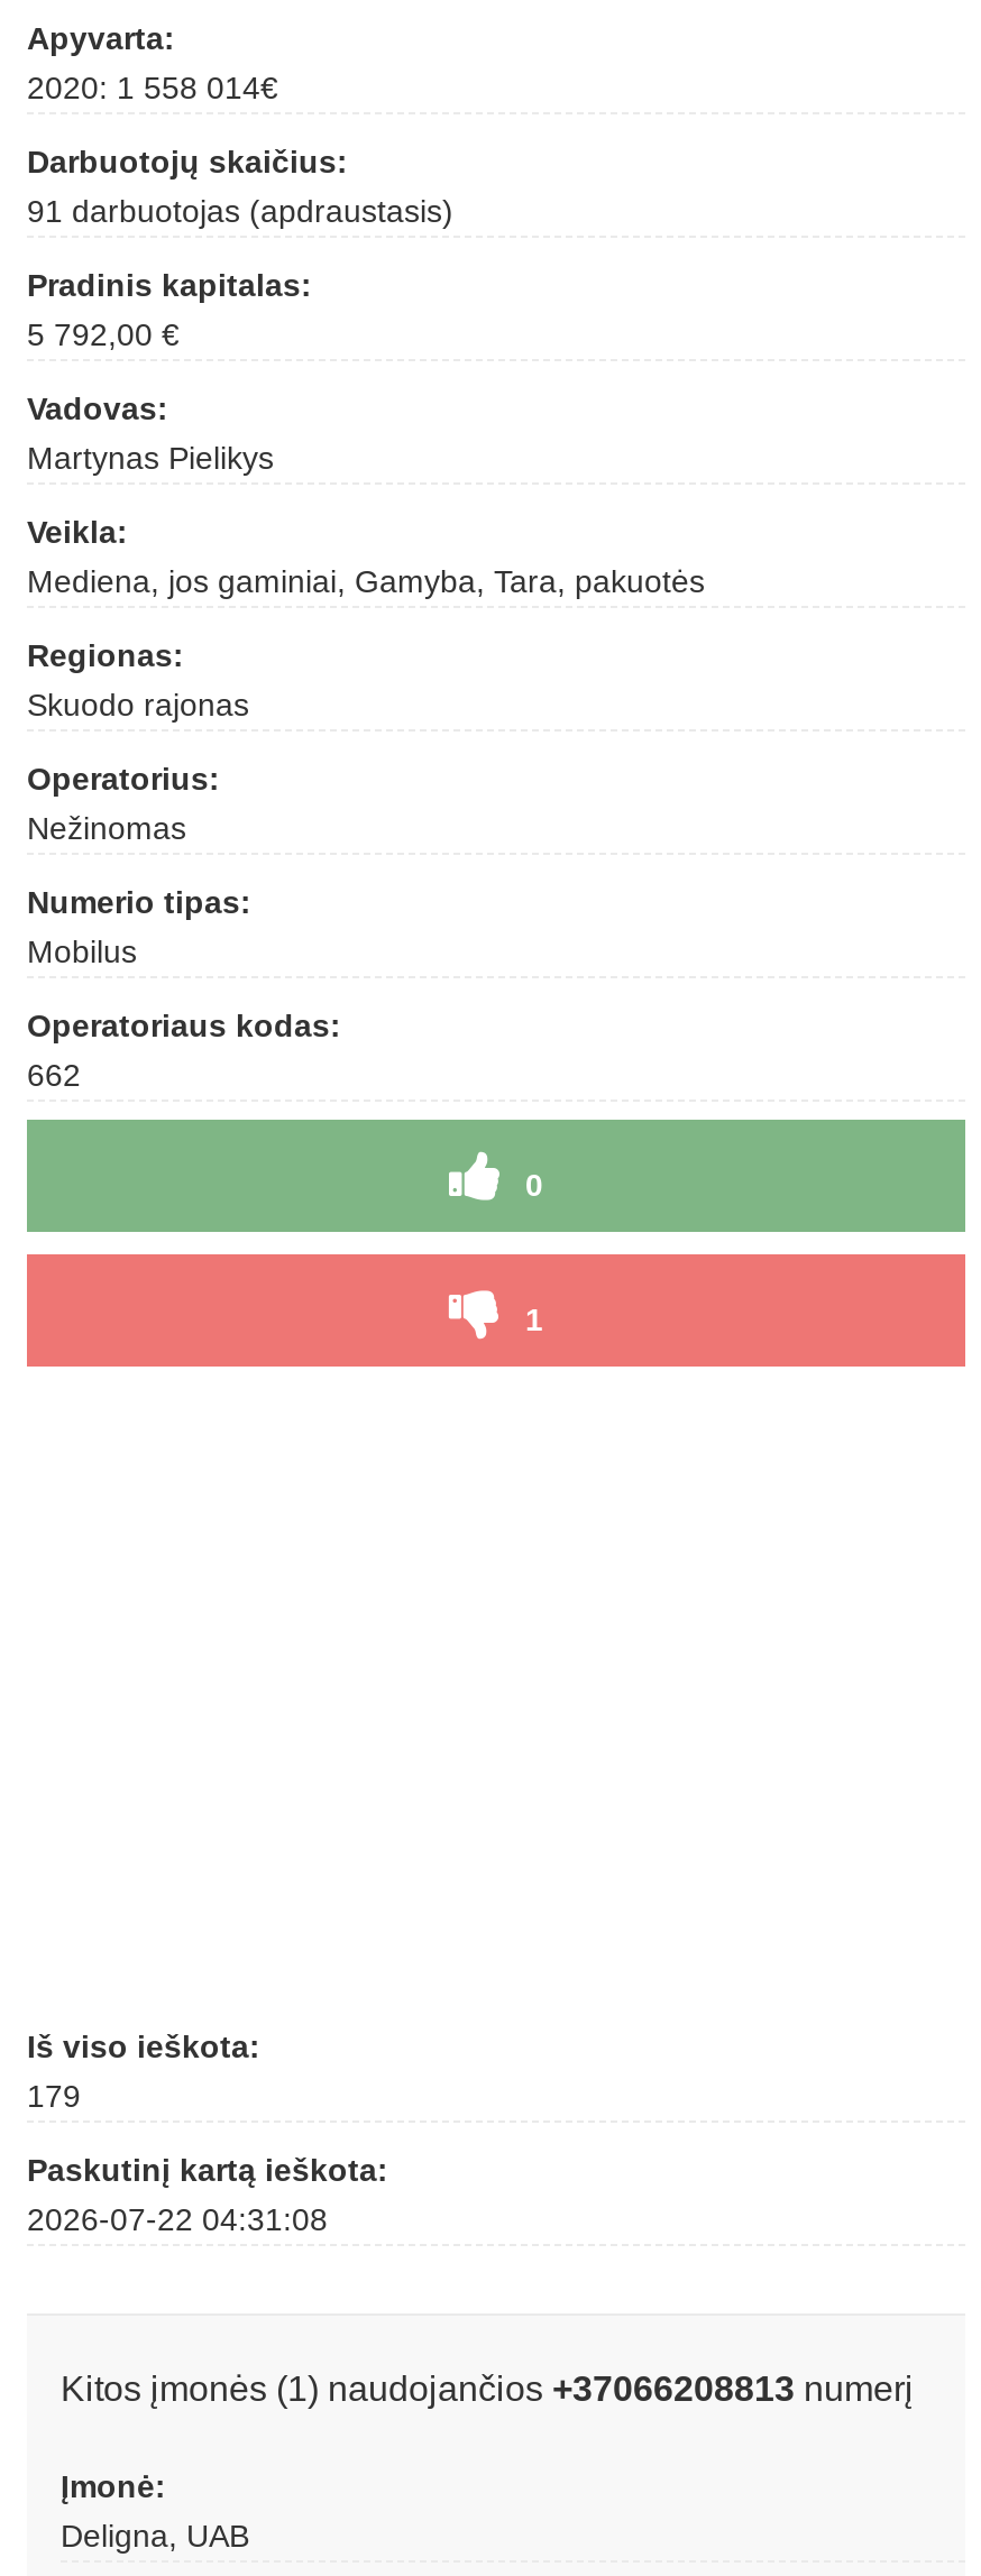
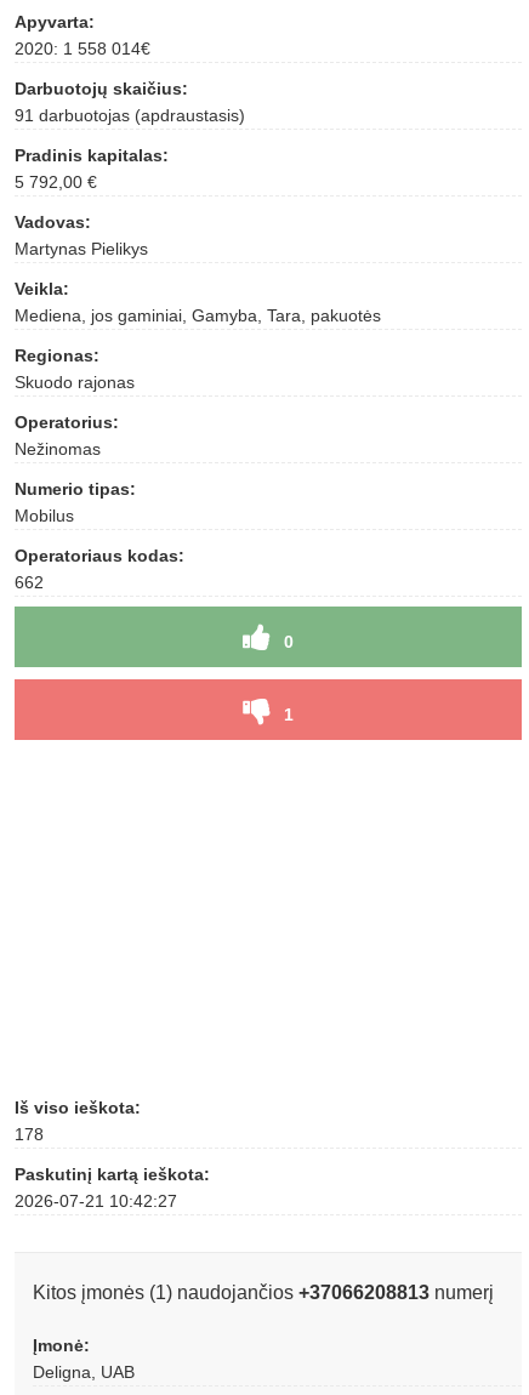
[27,2078,81,2114] 179 -> [15,1124,44,1144] 178
[27,2201,328,2237] 2026-07-22 04:31:08 -> [15,1191,177,1211] 2026-07-21 10:42:27

